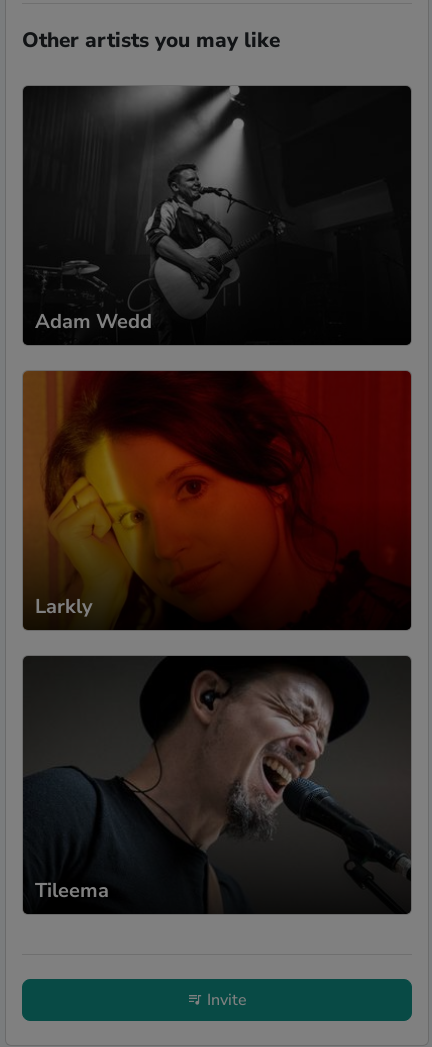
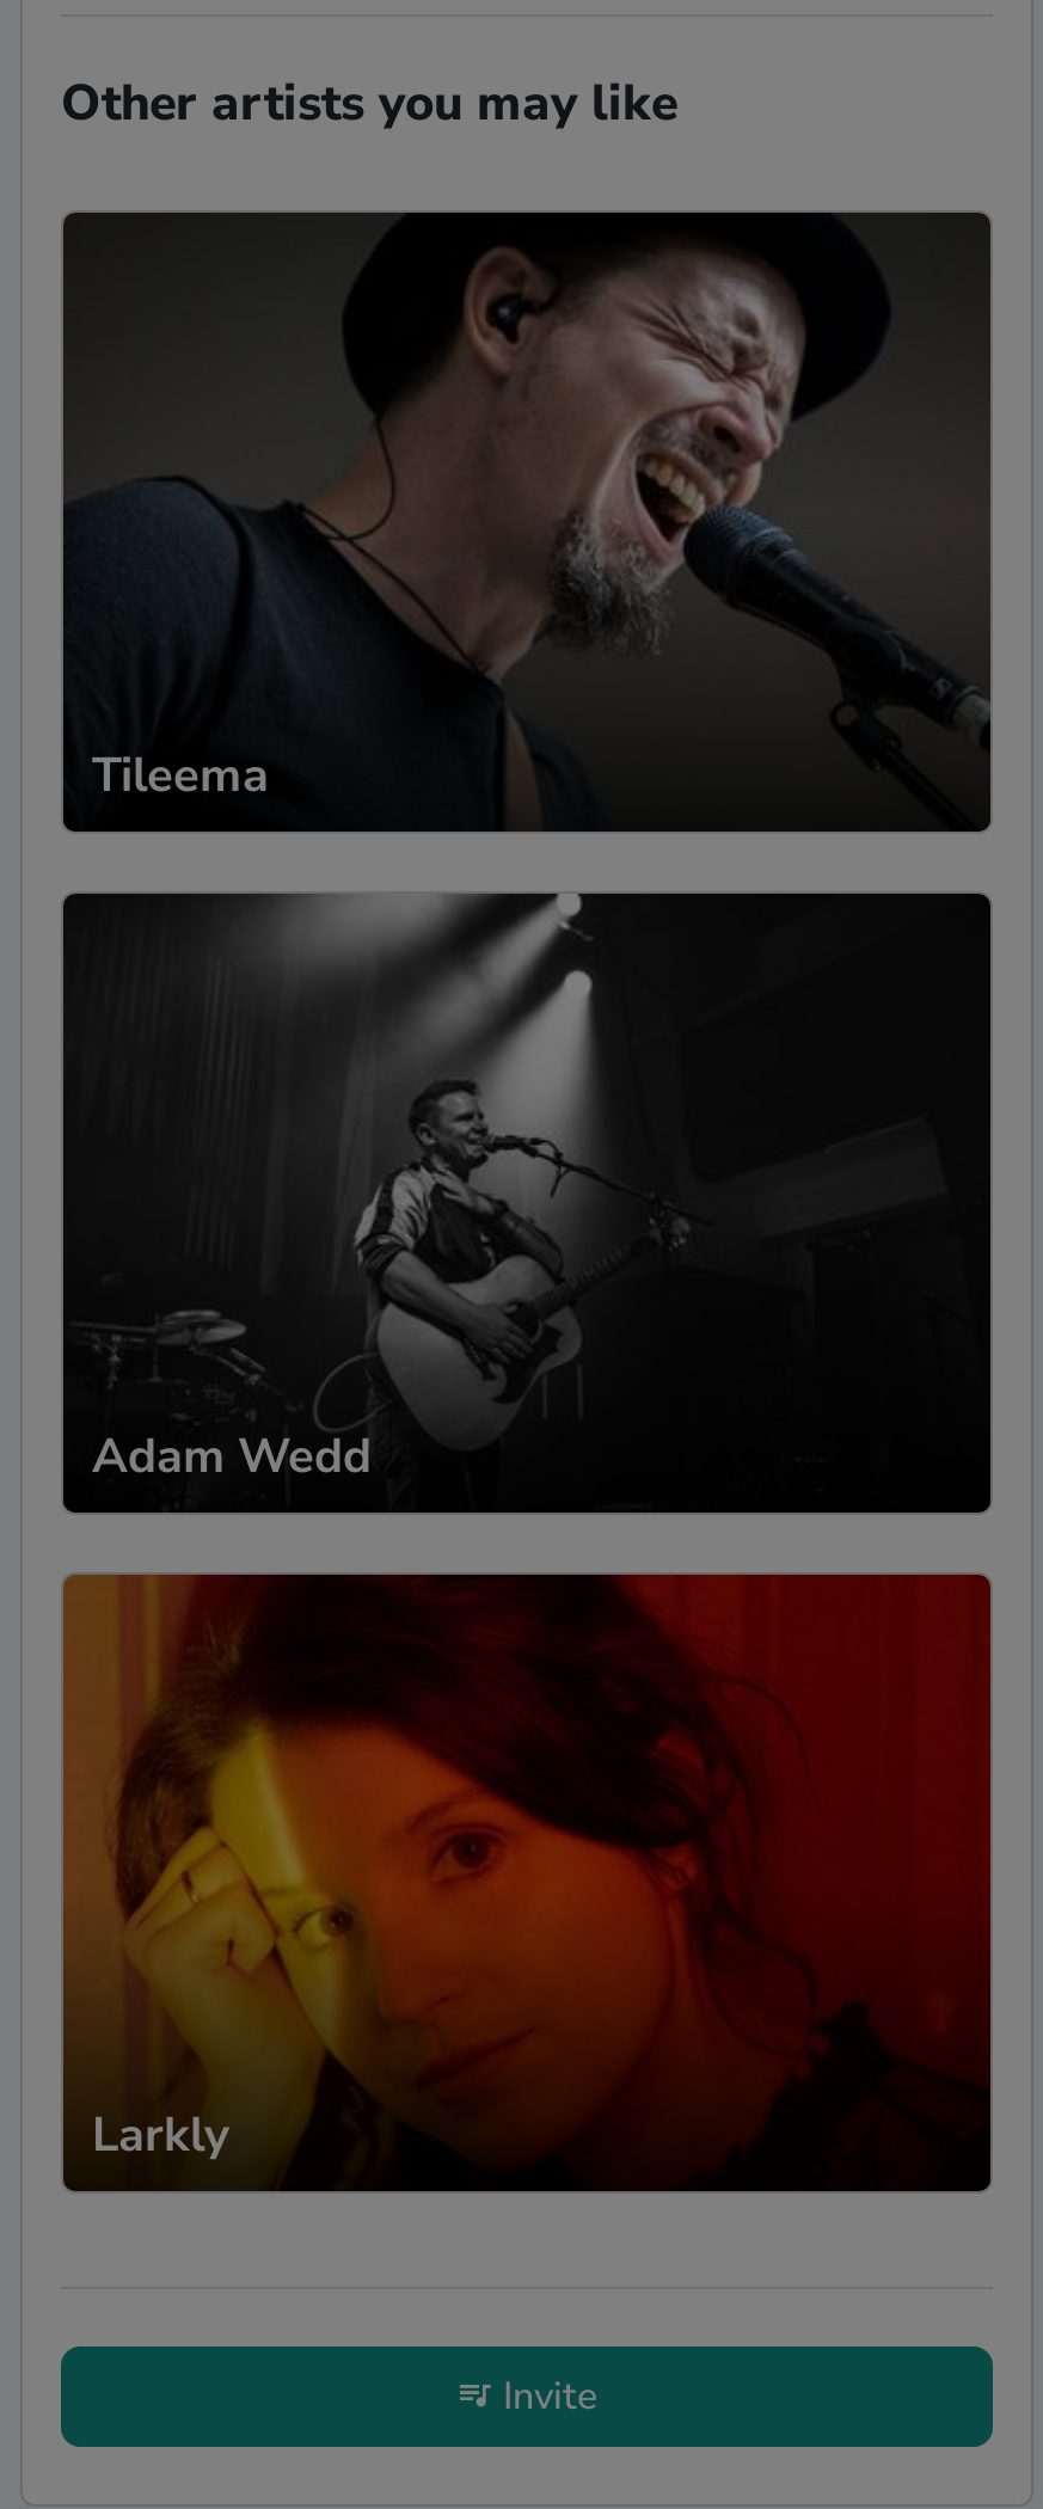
moved [25,308,409,627] -> [68,1423,986,2186]: [image] | Adam Wedd | Larkly
moved [22,655,412,914] -> [63,210,993,832]: [image] | Tileema

